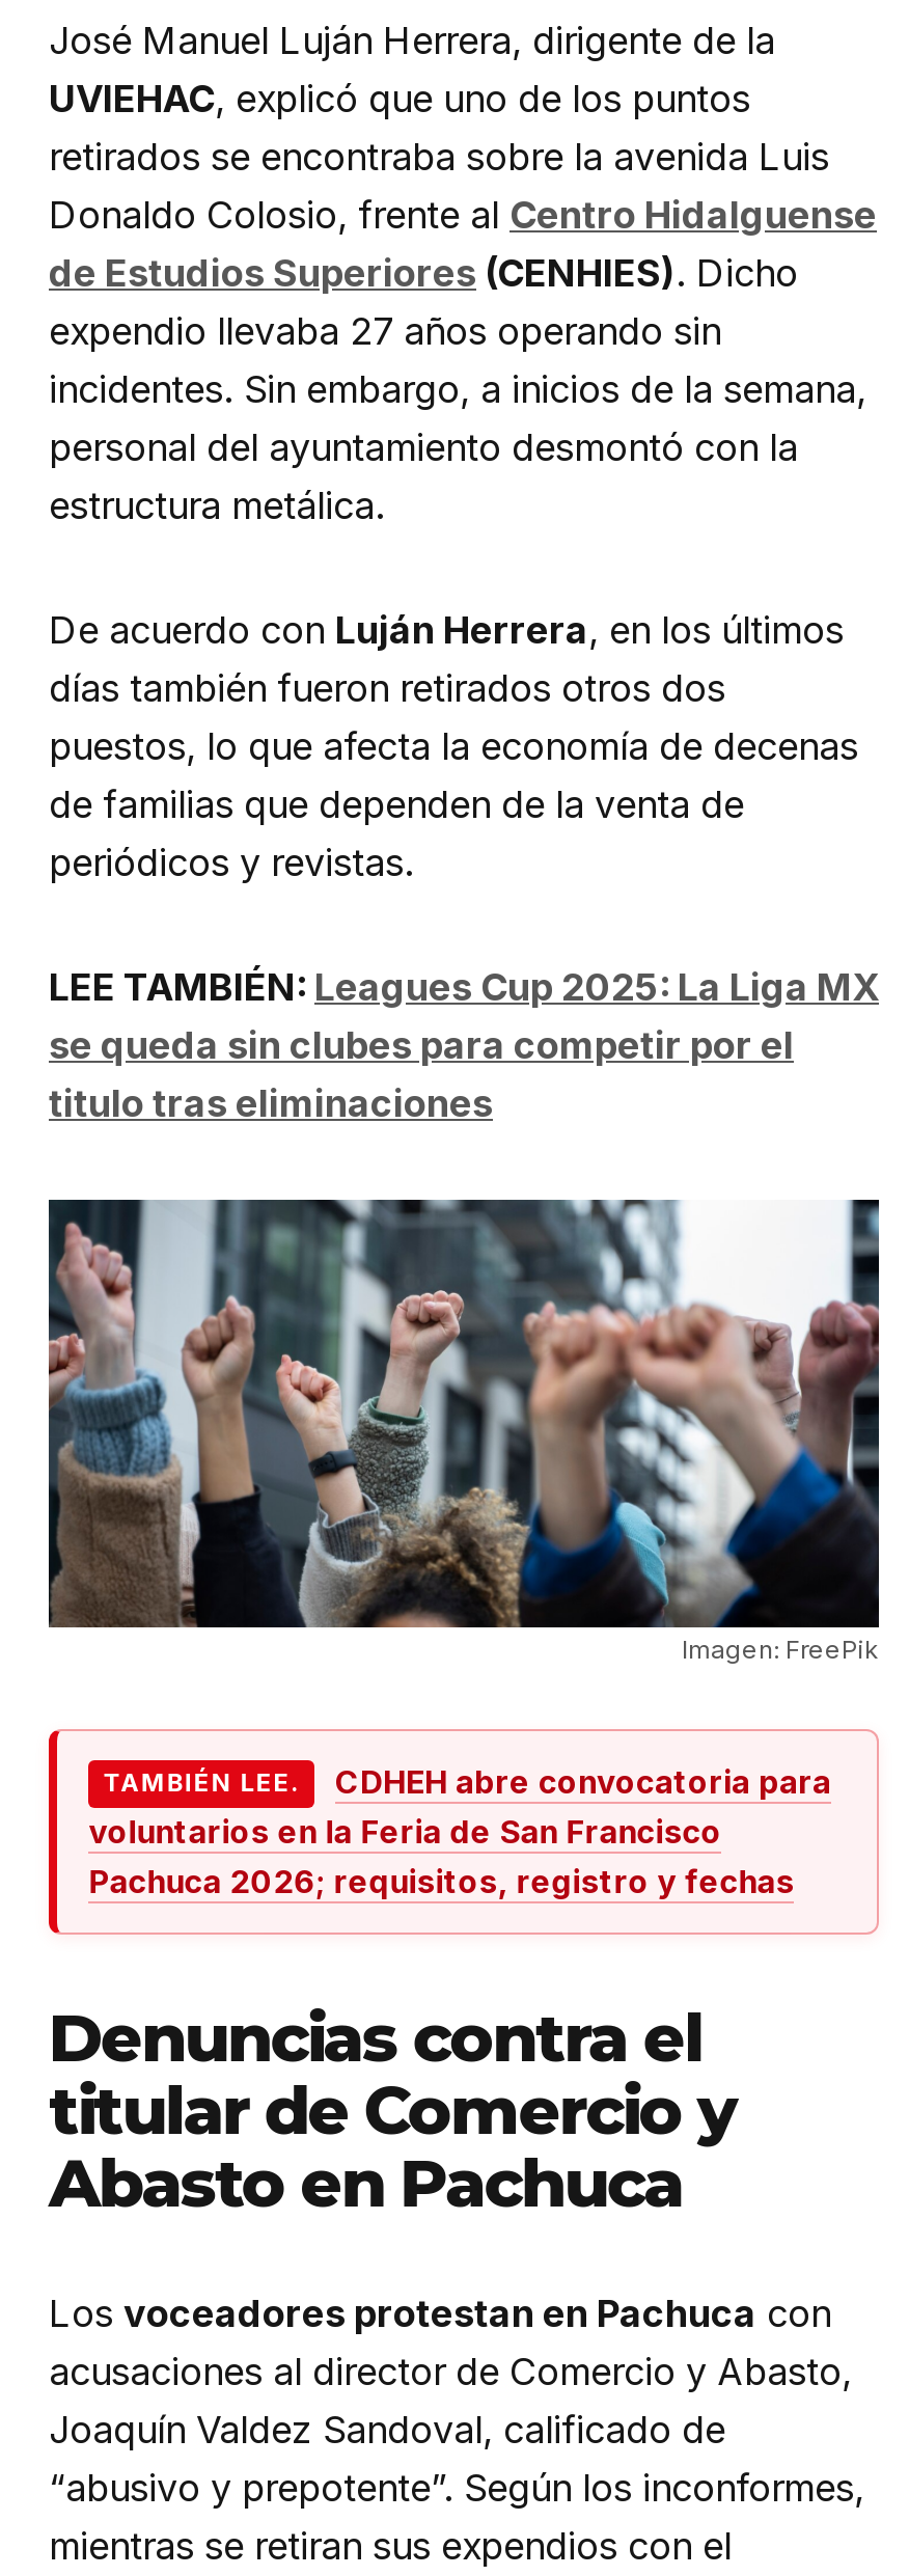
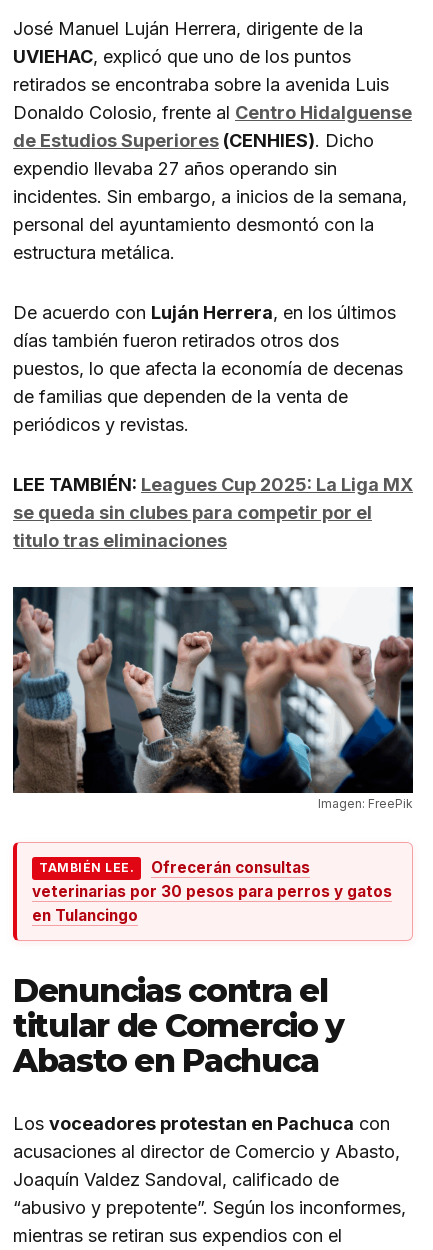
[89,1761,831,1901] CDHEH abre convocatoria para | voluntarios en la Feria de San Francisco | Pachuca 2026; requisitos, registro y fechas -> [32,858,392,925] Ofrecerán consultas | veterinarias por 30 pesos para perros y gatos | en Tulancingo

